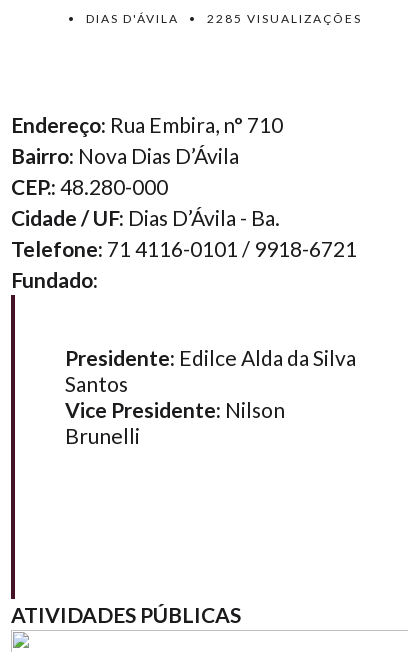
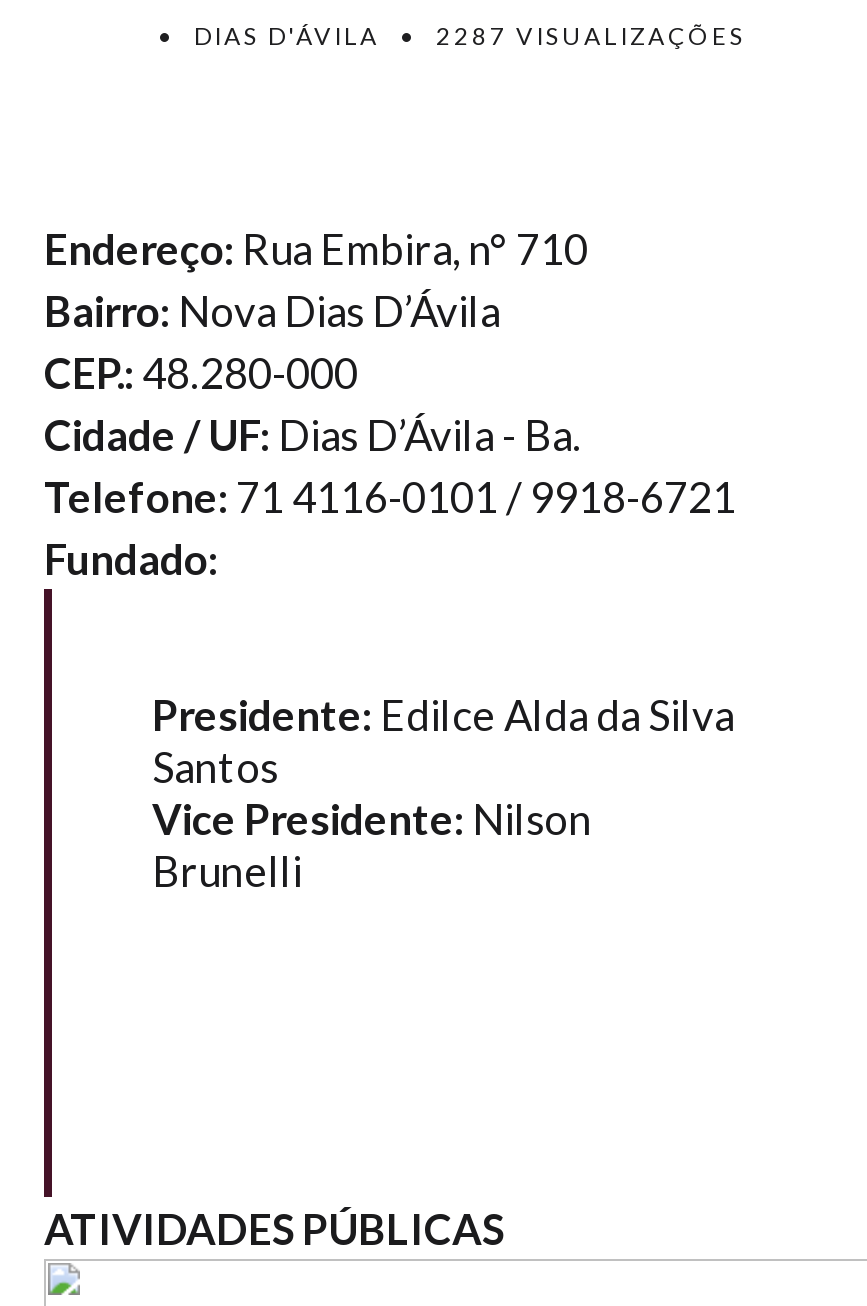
[207,11,362,26] 2285 VISUALIZAÇÕES -> [436,21,746,51] 2287 VISUALIZAÇÕES

